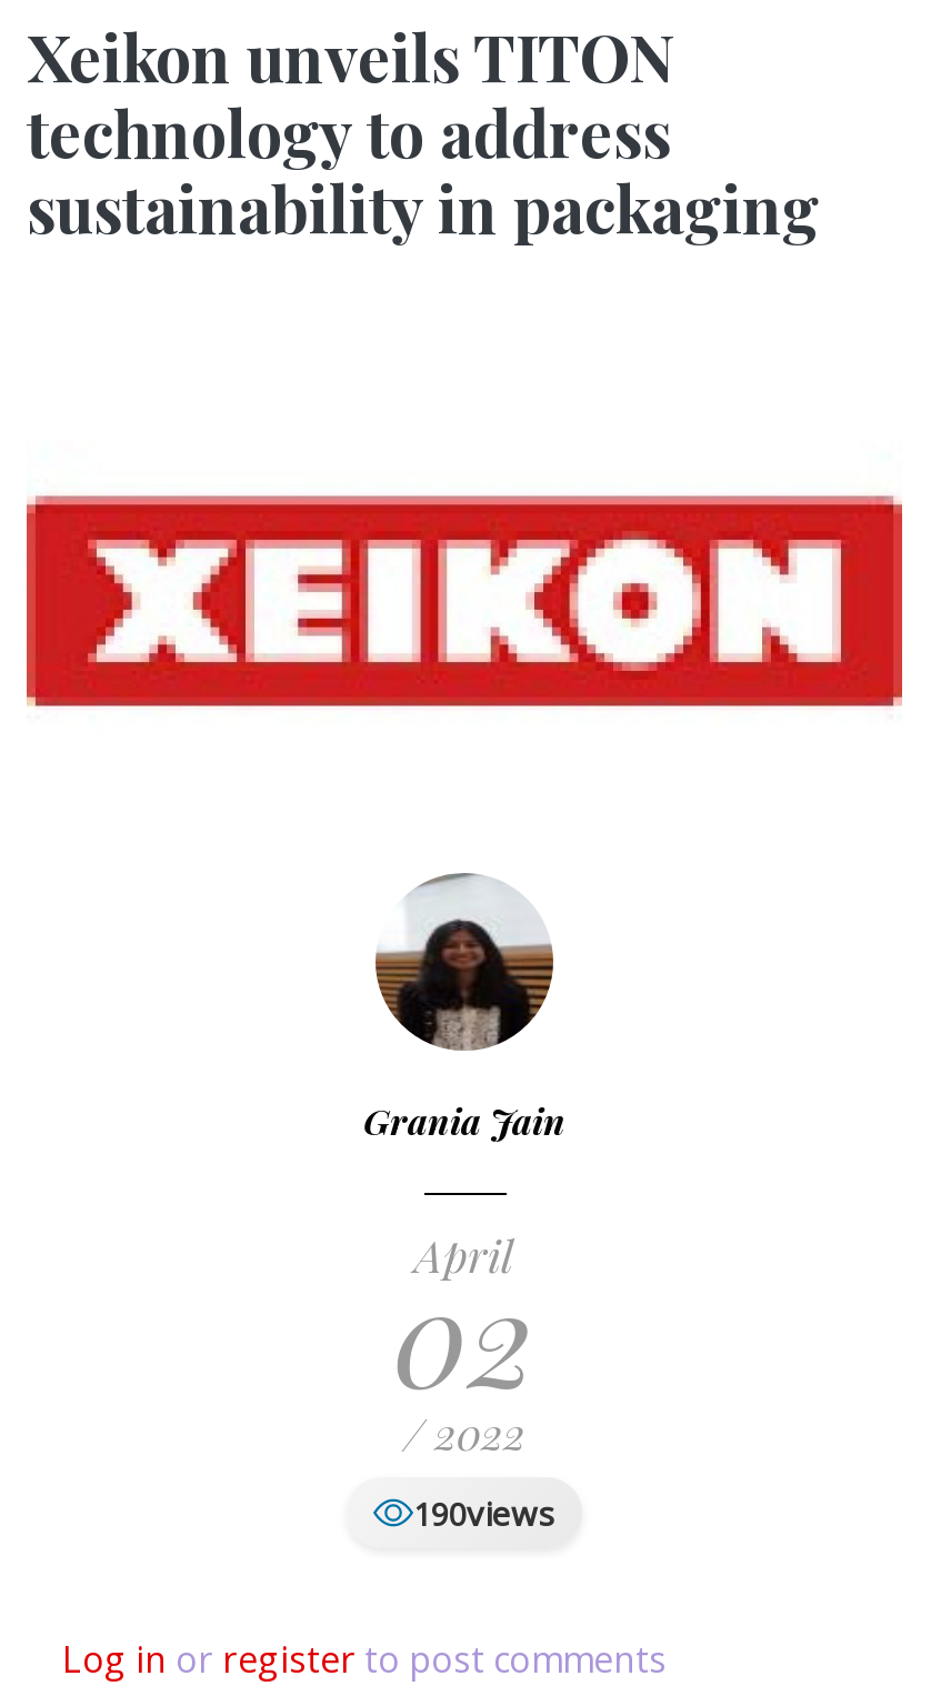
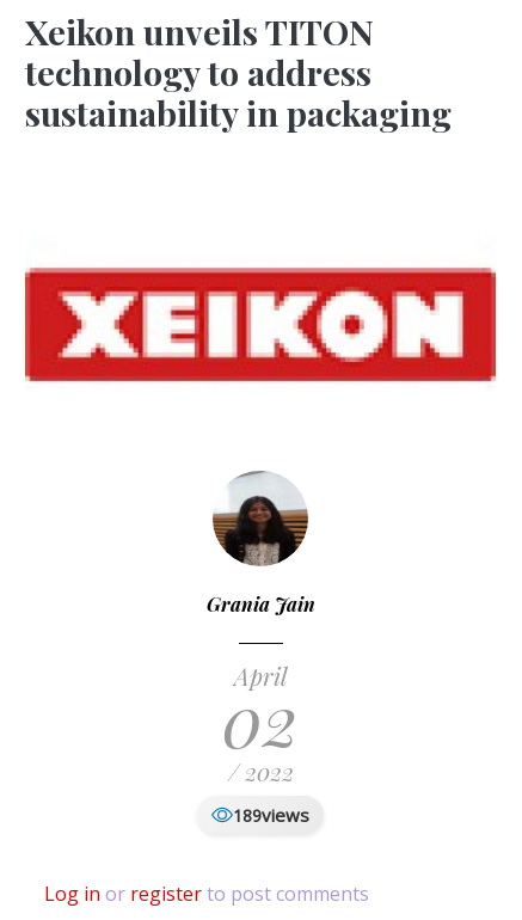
[413,1491,555,1536] 190views -> [233,803,309,827] 189views

